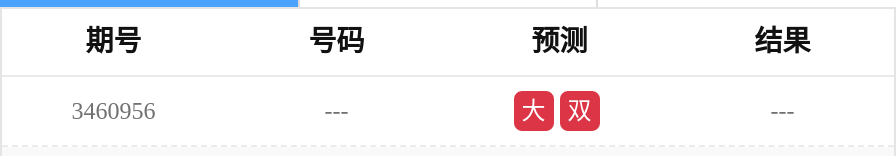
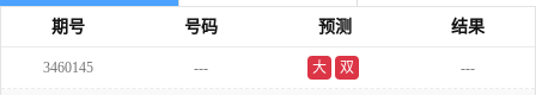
[72,97,156,125] 3460956 -> [43,59,93,76] 3460145

